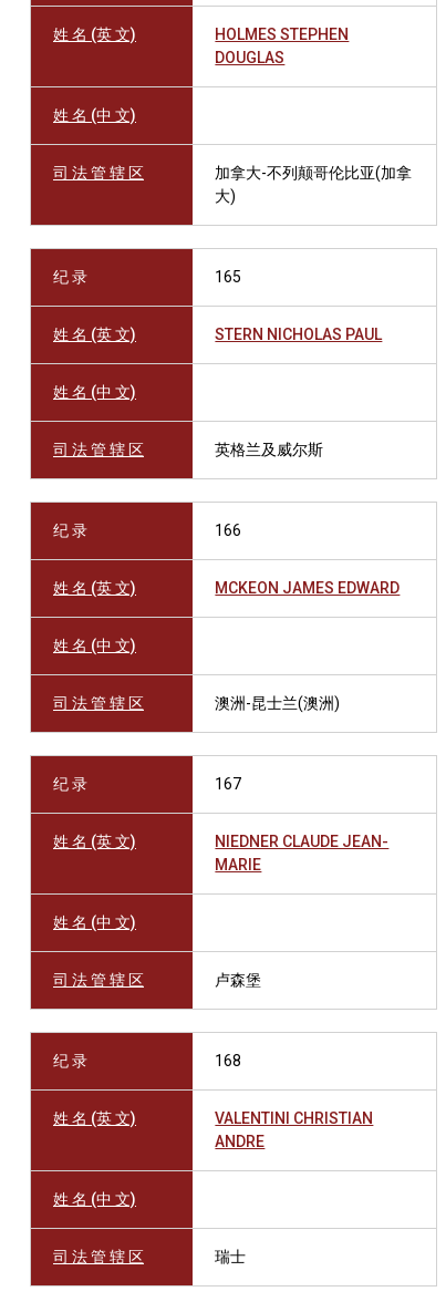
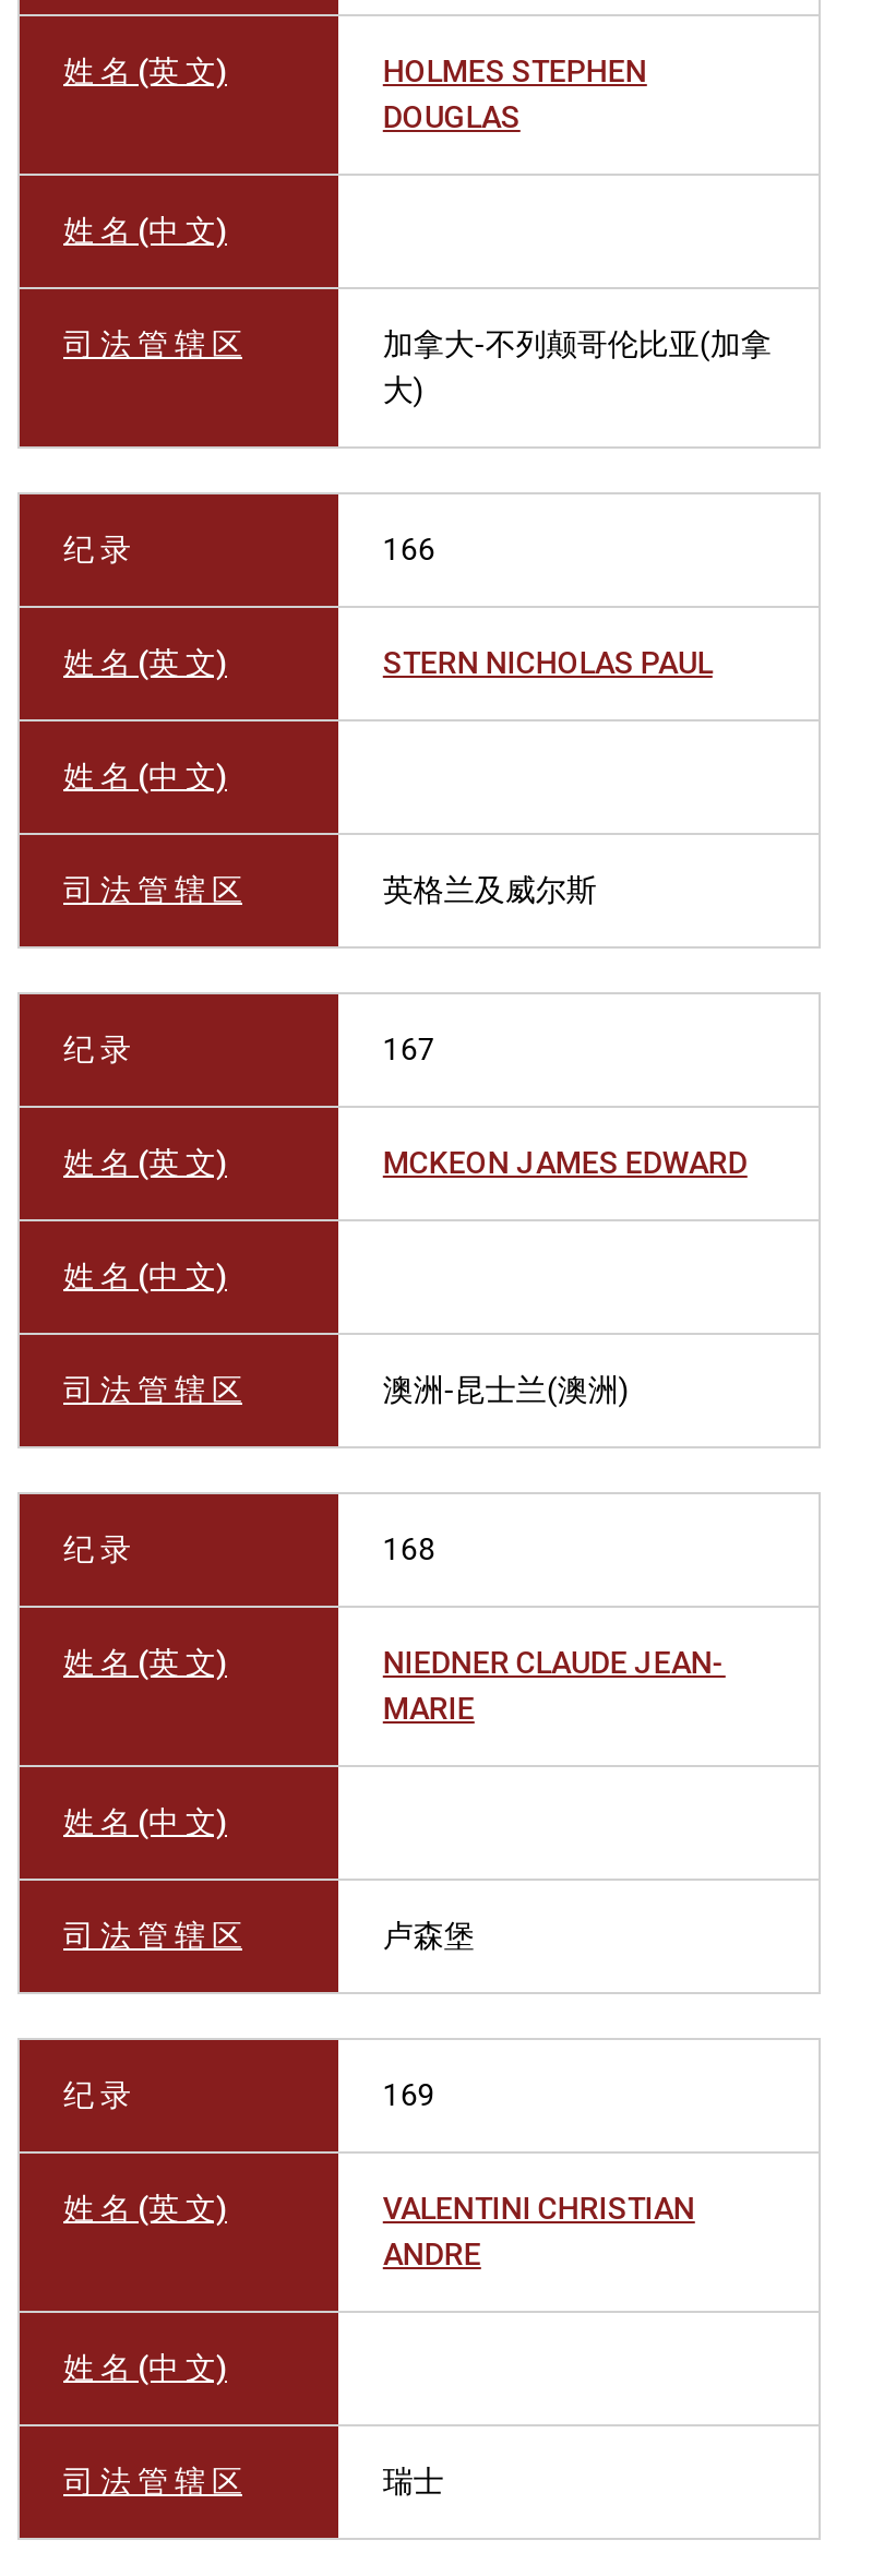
[215,268,242,286] 165 -> [383,532,435,567] 166
[215,521,242,539] 166 -> [383,1031,435,1066] 167
[215,775,242,793] 167 -> [383,1531,435,1566] 168
[215,1052,242,1069] 168 -> [383,2077,435,2112] 169

